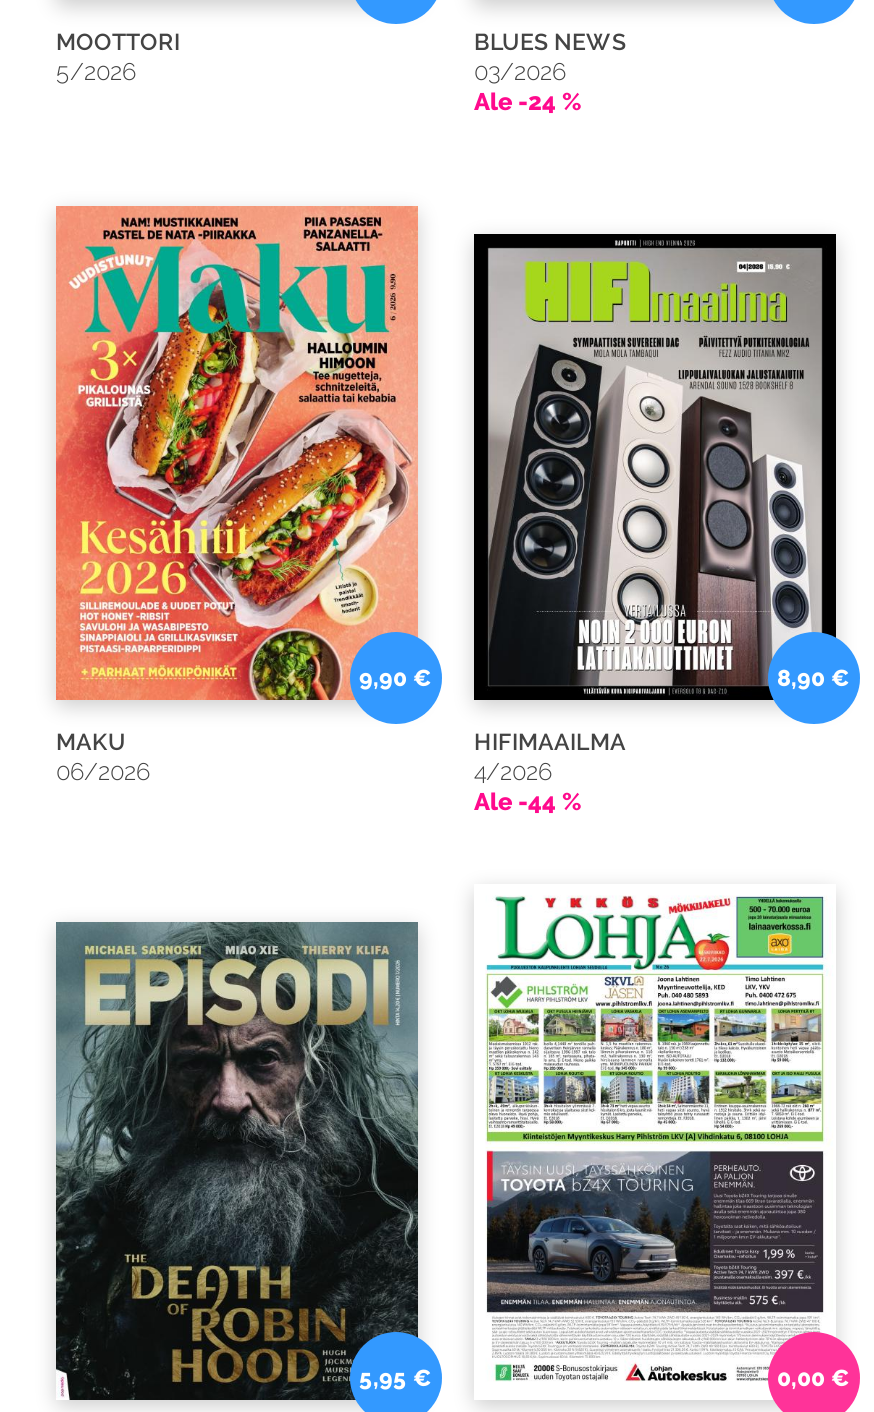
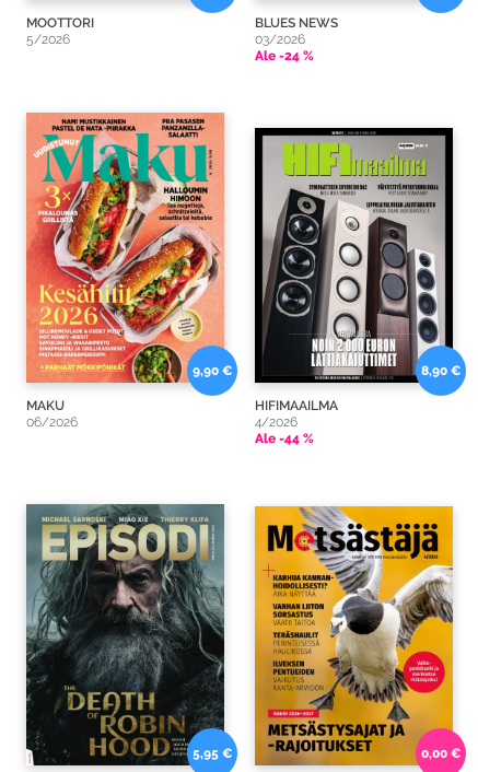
[474,894,836,1400] [image] -> [254,490,454,767] [image]

